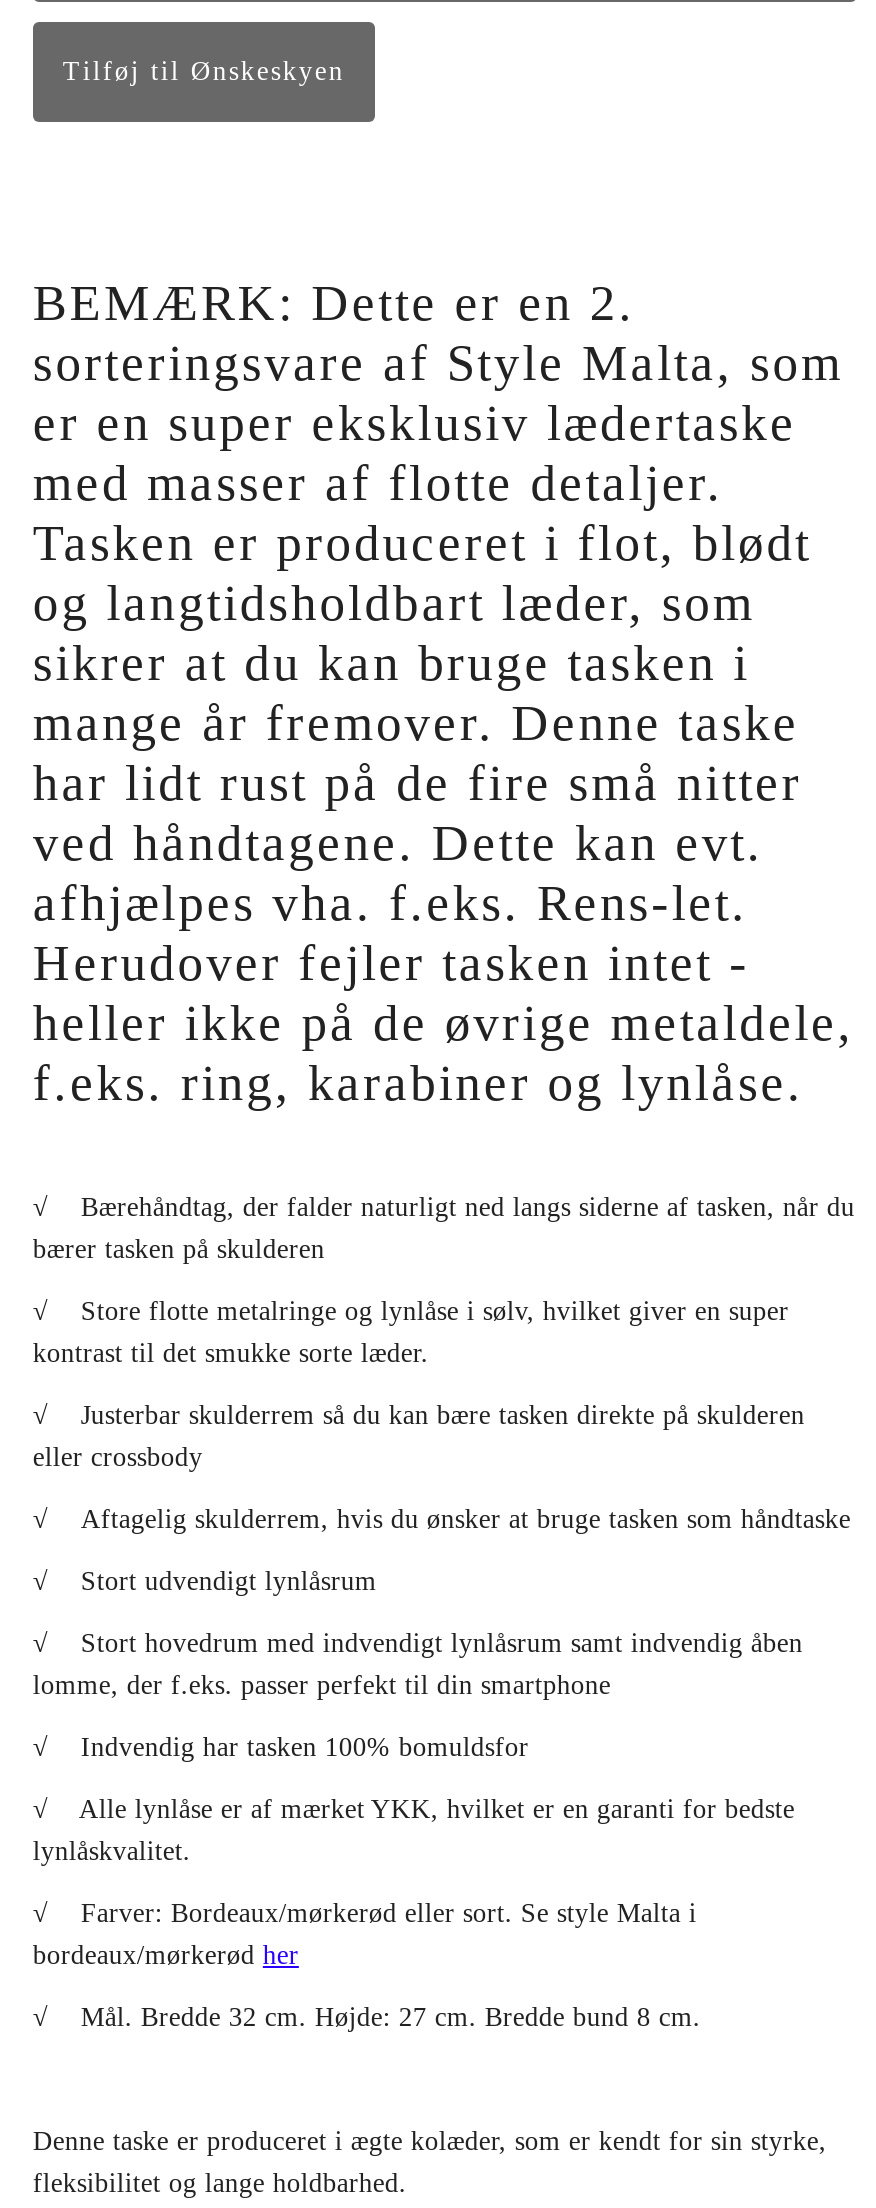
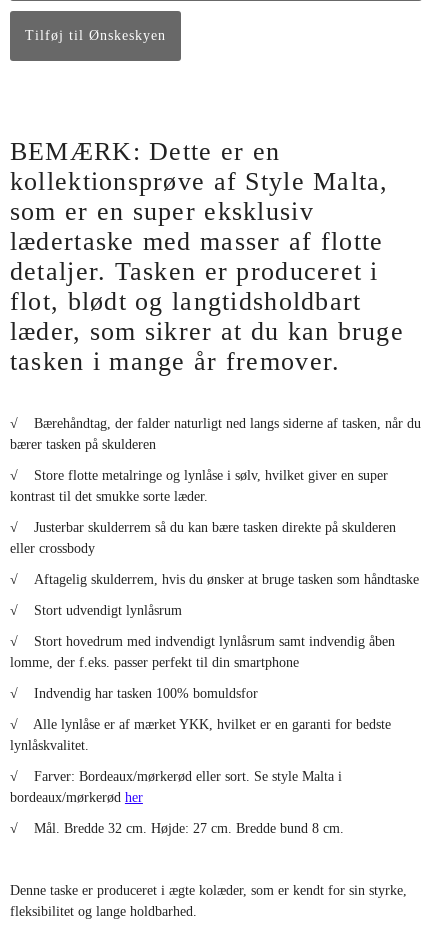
[33,275,854,1113] BEMÆRK: Dette er en 2. | sorteringsvare af Style Malta, som | er en super eksklusiv lædertaske | med masser af flotte detaljer. | Tasken er produceret i flot, blødt | og langtidsholdbart læder, som | sikrer at du kan bruge tasken i | mange år fremover. Denne taske | har lidt rust på de fire små nitter | ved håndtagene. Dette kan evt. | afhjælpes vha. f.eks. Rens-let. | Herudover fejler tasken intet - | heller ikke på de øvrige metaldele, | f.eks. ring, karabiner og lynlåse. -> [10,137,404,376] BEMÆRK: Dette er en | kollektionsprøve af Style Malta, | som er en super eksklusiv | lædertaske med masser af flotte | detaljer. Tasken er produceret i | flot, blødt og langtidsholdbart | læder, som sikrer at du kan bruge | tasken i mange år fremover.

